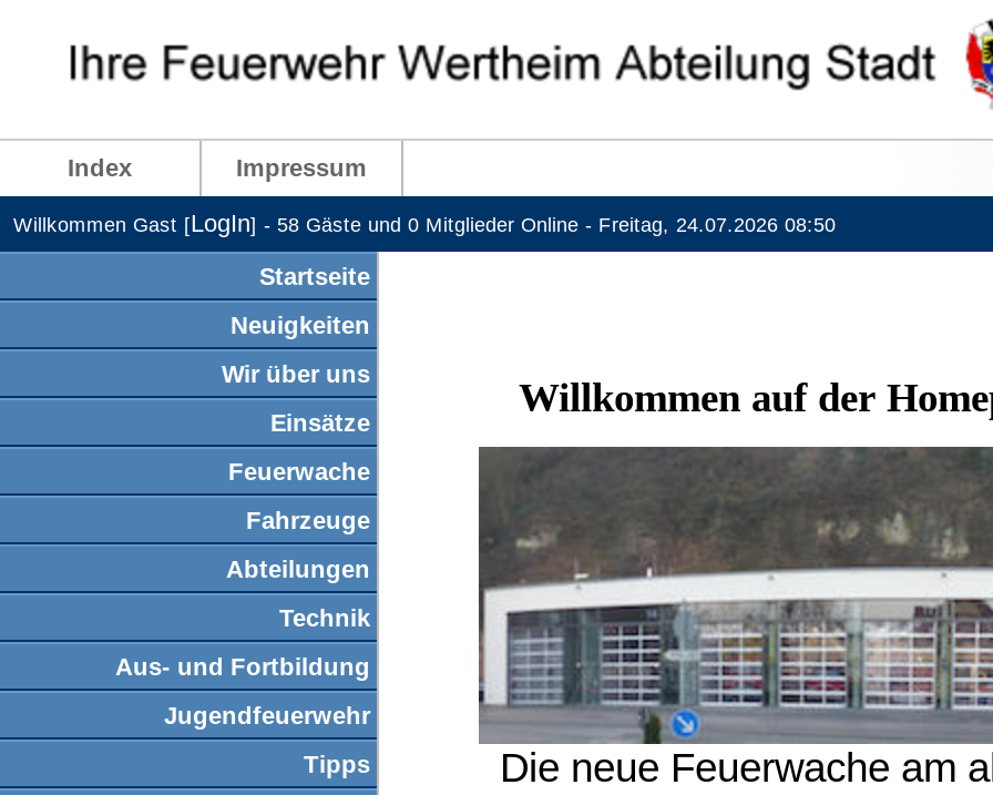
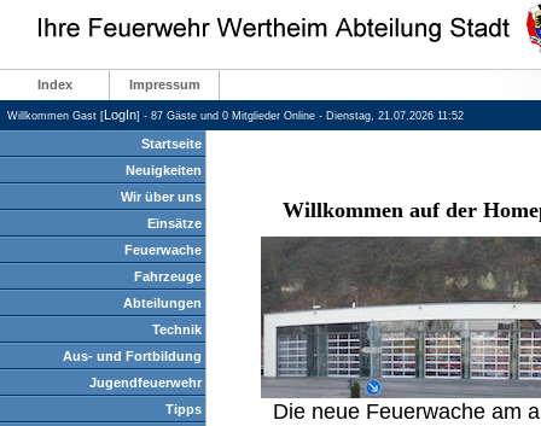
[13,210,836,236] Willkommen Gast [LogIn] - 58 Gäste und 0 Mitglieder Online - Freitag, 24.07.2026 08:50 -> [7,107,464,122] Willkommen Gast [LogIn] - 87 Gäste und 0 Mitglieder Online - Dienstag, 21.07.2026 11:52

